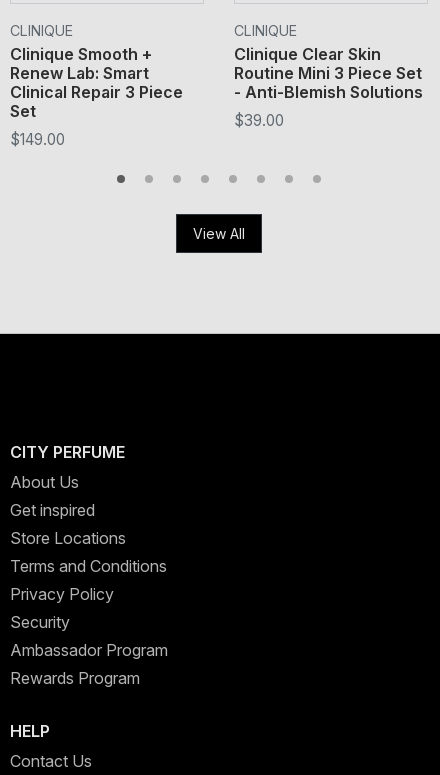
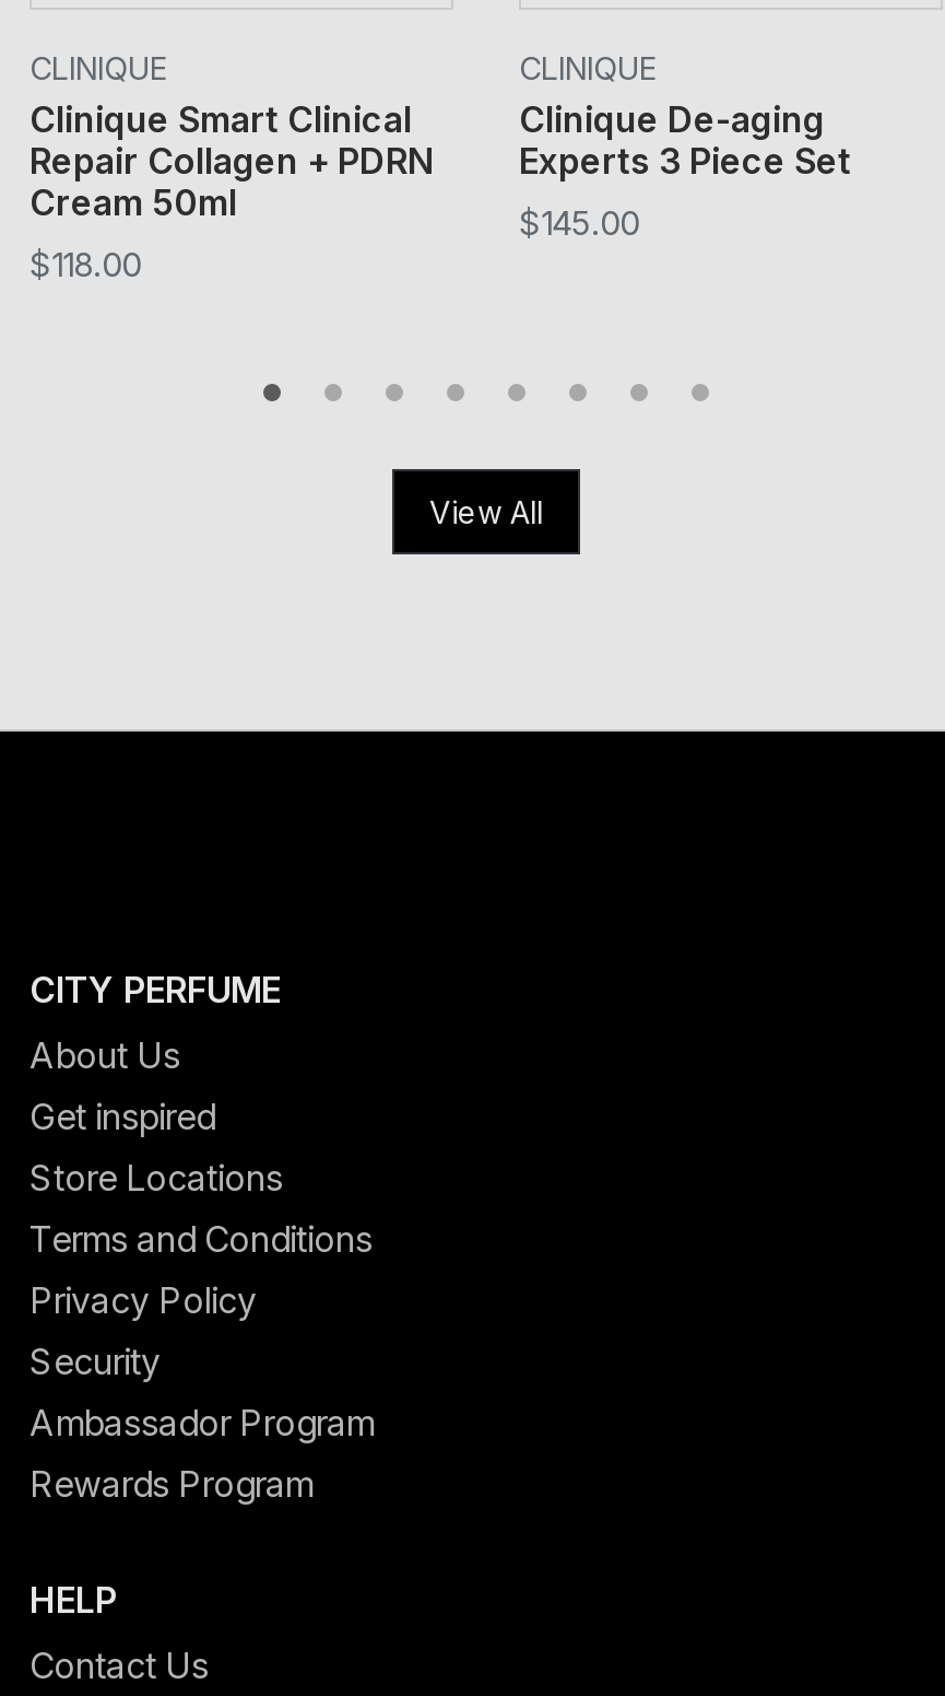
[10,44,183,149] Clinique Smooth + | Renew Lab: Smart | Clinical Repair 3 Piece | Set | $149.00 -> [29,97,434,285] Clinique Smart Clinical | Repair Collagen + PDRN | Cream 50ml | $118.00
[234,44,423,130] Clinique Clear Skin | Routine Mini 3 Piece Set | - Anti-Blemish Solutions | $39.00 -> [519,97,851,244] Clinique De-aging | Experts 3 Piece Set | $145.00

